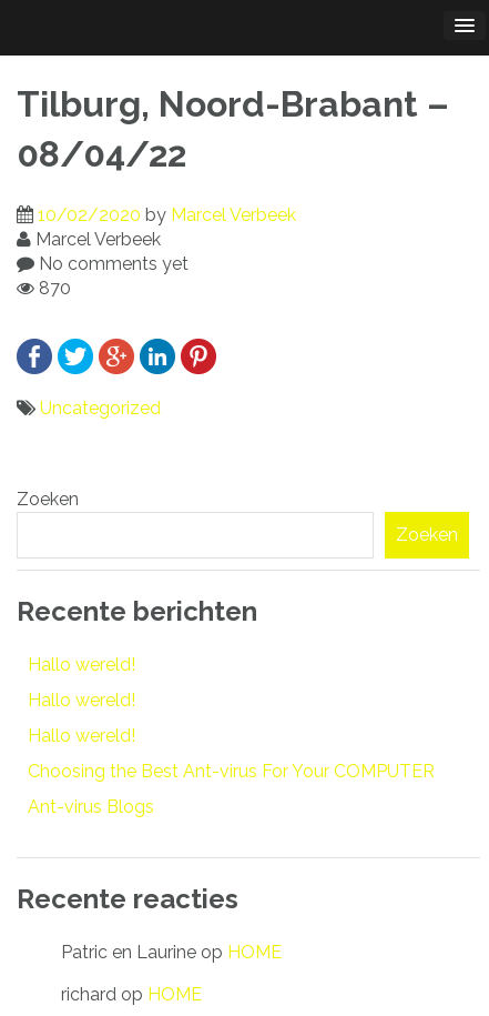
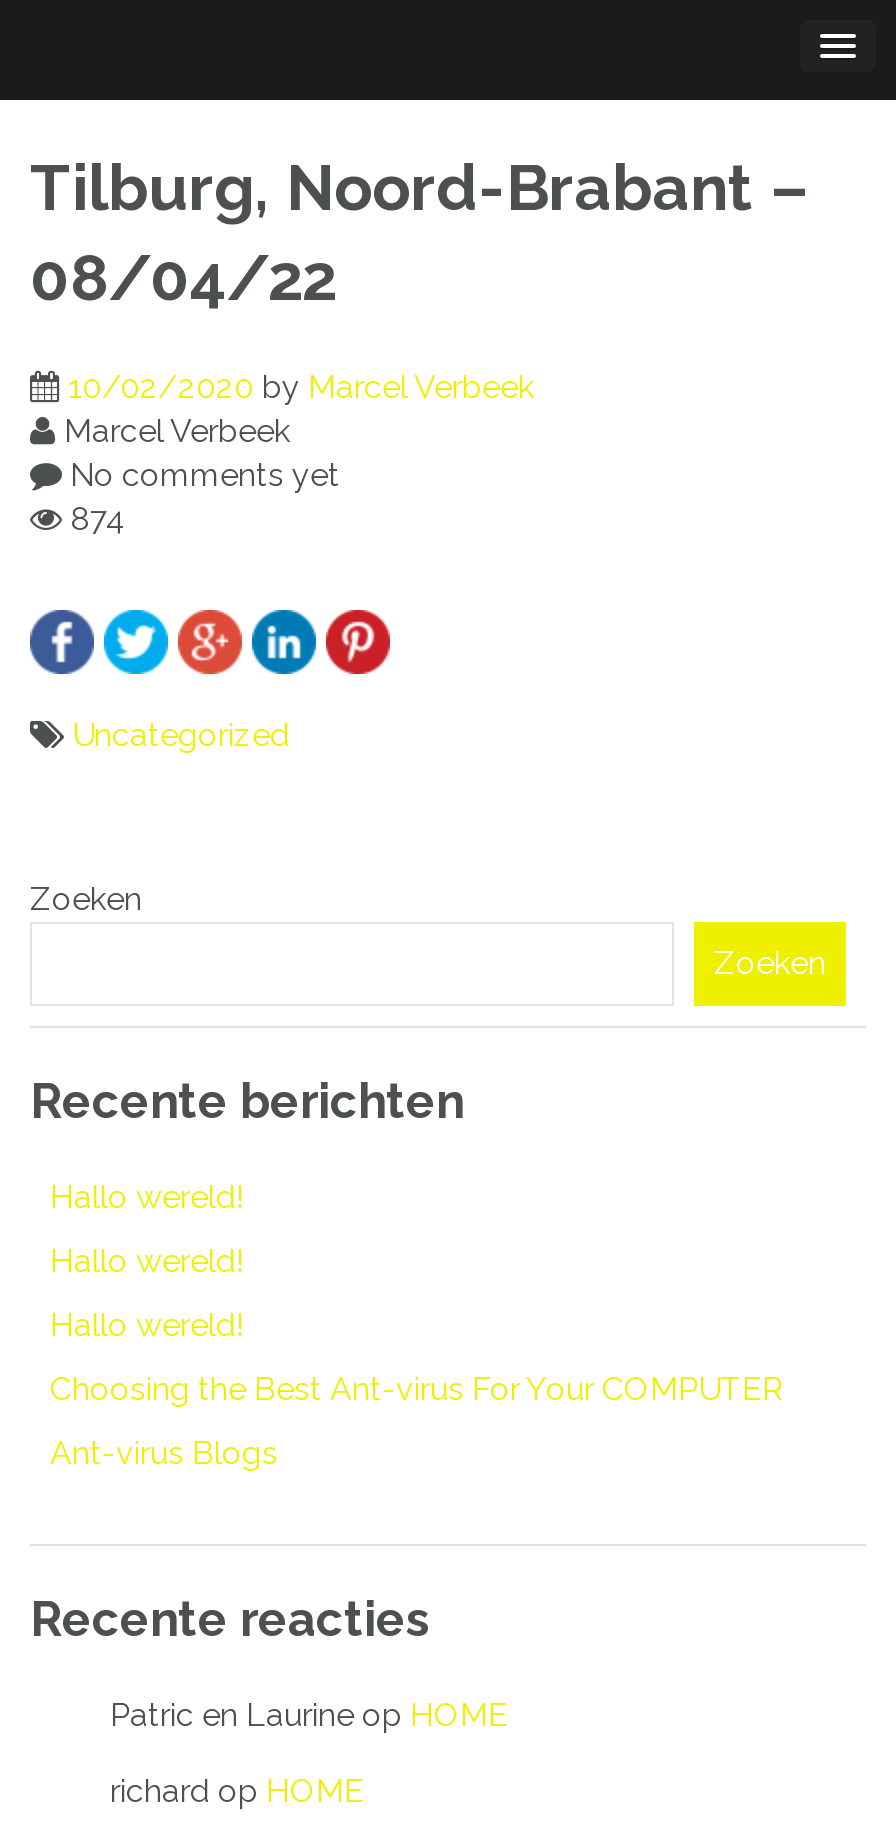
[34,277,71,299] 870 -> [62,500,126,538] 874

